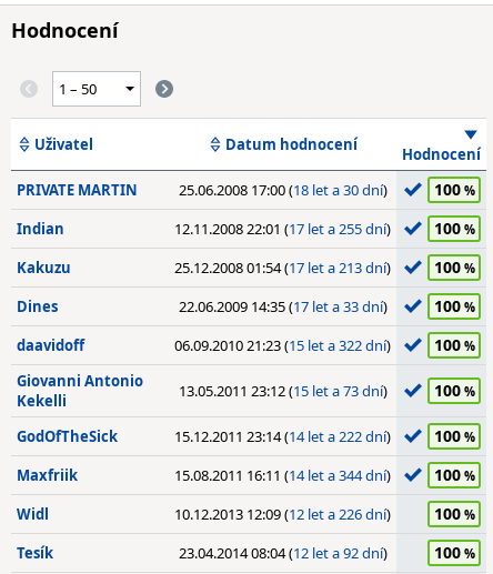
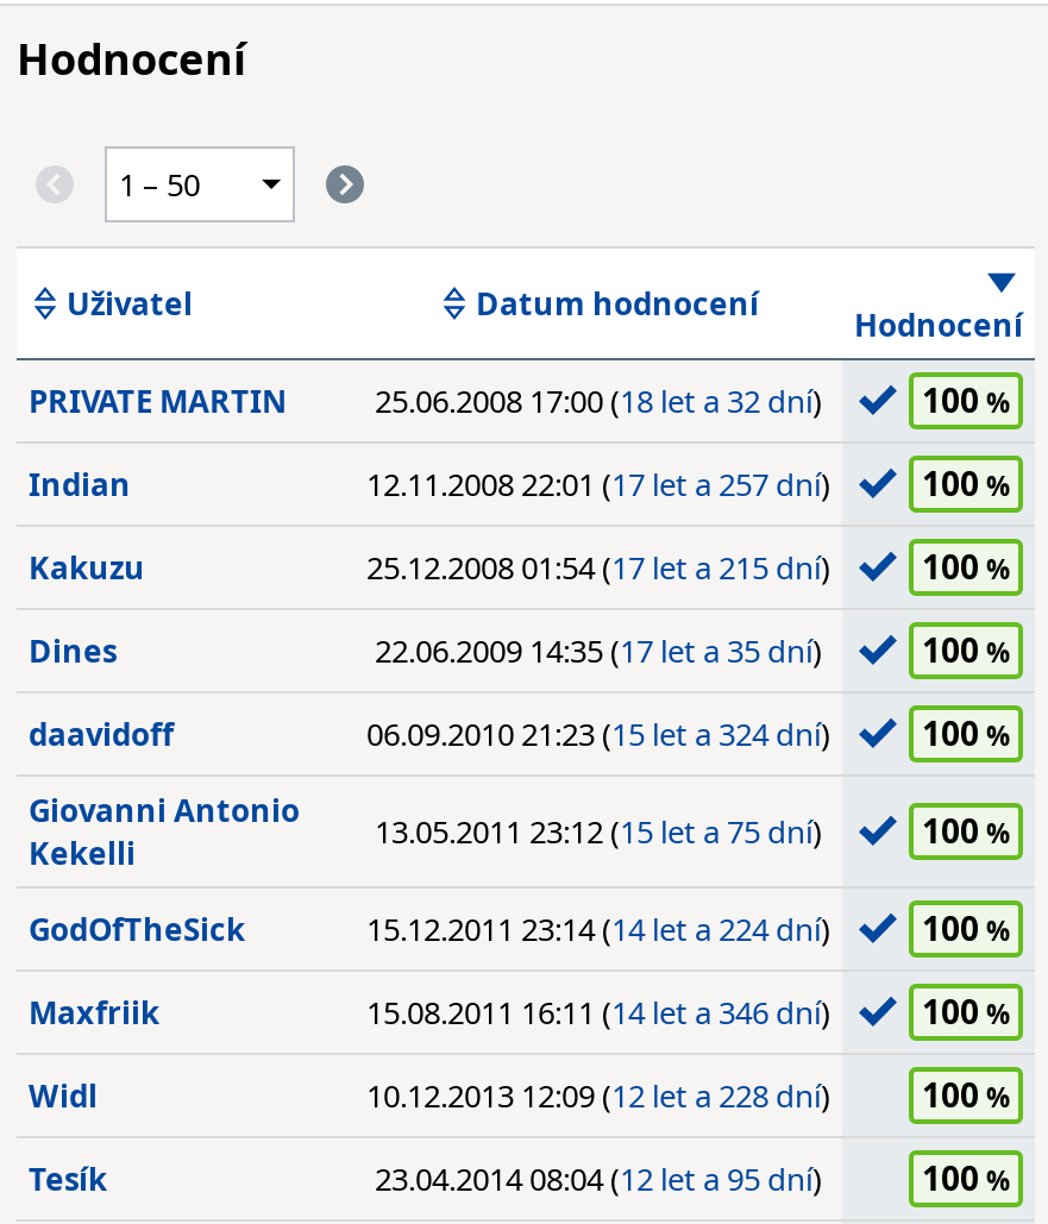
[178,180,387,200] 25.06.2008 17:00 (18 let a 30 dní) -> [375,379,822,422] 25.06.2008 17:00 (18 let a 32 dní)
[174,219,391,239] 12.11.2008 22:01 (17 let a 255 dní) -> [366,463,830,506] 12.11.2008 22:01 (17 let a 257 dní)
[174,258,391,278] 25.12.2008 01:54 (17 let a 213 dní) -> [366,546,830,589] 25.12.2008 01:54 (17 let a 215 dní)
[178,296,387,316] 22.06.2009 14:35 (17 let a 33 dní) -> [375,629,822,672] 22.06.2009 14:35 (17 let a 35 dní)
[174,335,391,355] 06.09.2010 21:23 (15 let a 322 dní) -> [366,713,830,755] 06.09.2010 21:23 (15 let a 324 dní)
[17,371,387,401] Giovanni Antonio 13.05.2011 23:12 (15 let a 73 dní) -> [29,789,822,853] Giovanni Antonio 13.05.2011 23:12 (15 let a 75 dní)
[174,426,391,446] 15.12.2011 23:14 (14 let a 222 dní) -> [366,908,830,950] 15.12.2011 23:14 (14 let a 224 dní)
[174,465,391,485] 15.08.2011 16:11 (14 let a 344 dní) -> [366,991,830,1034] 15.08.2011 16:11 (14 let a 346 dní)
[174,504,391,524] 10.12.2013 12:09 (12 let a 226 dní) -> [366,1074,830,1117] 10.12.2013 12:09 (12 let a 228 dní)
[178,543,387,563] 23.04.2014 08:04 (12 let a 92 dní) -> [375,1157,822,1200] 23.04.2014 08:04 (12 let a 95 dní)

